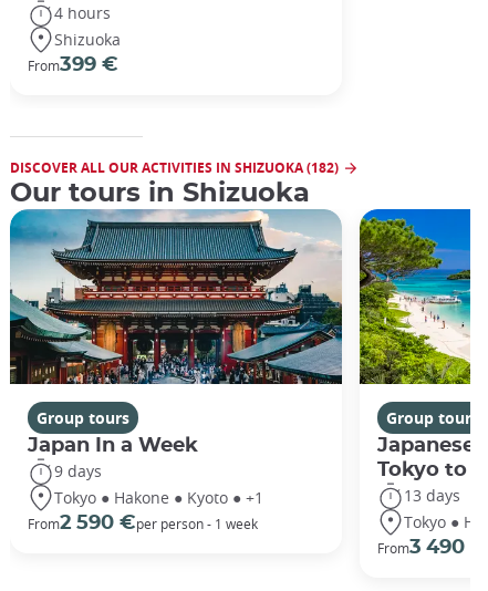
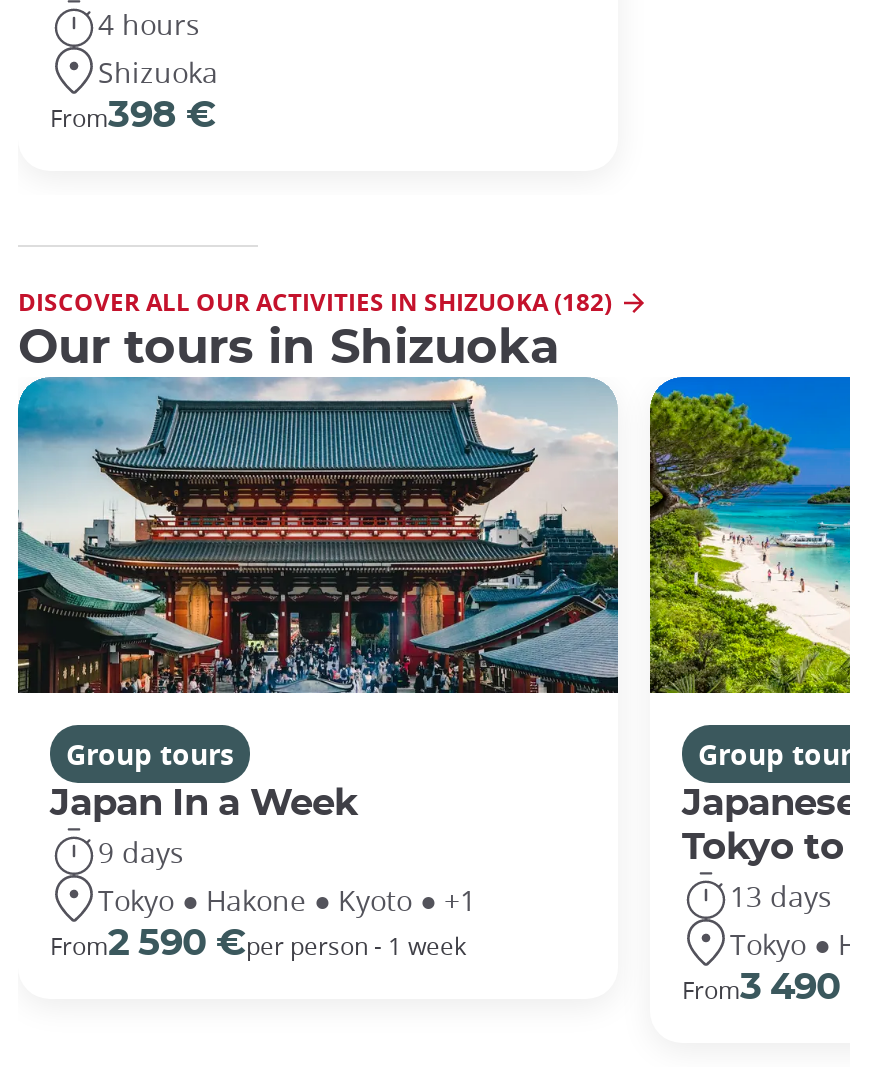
[28,54,118,75] From399 € -> [50,98,216,136] From398 €

